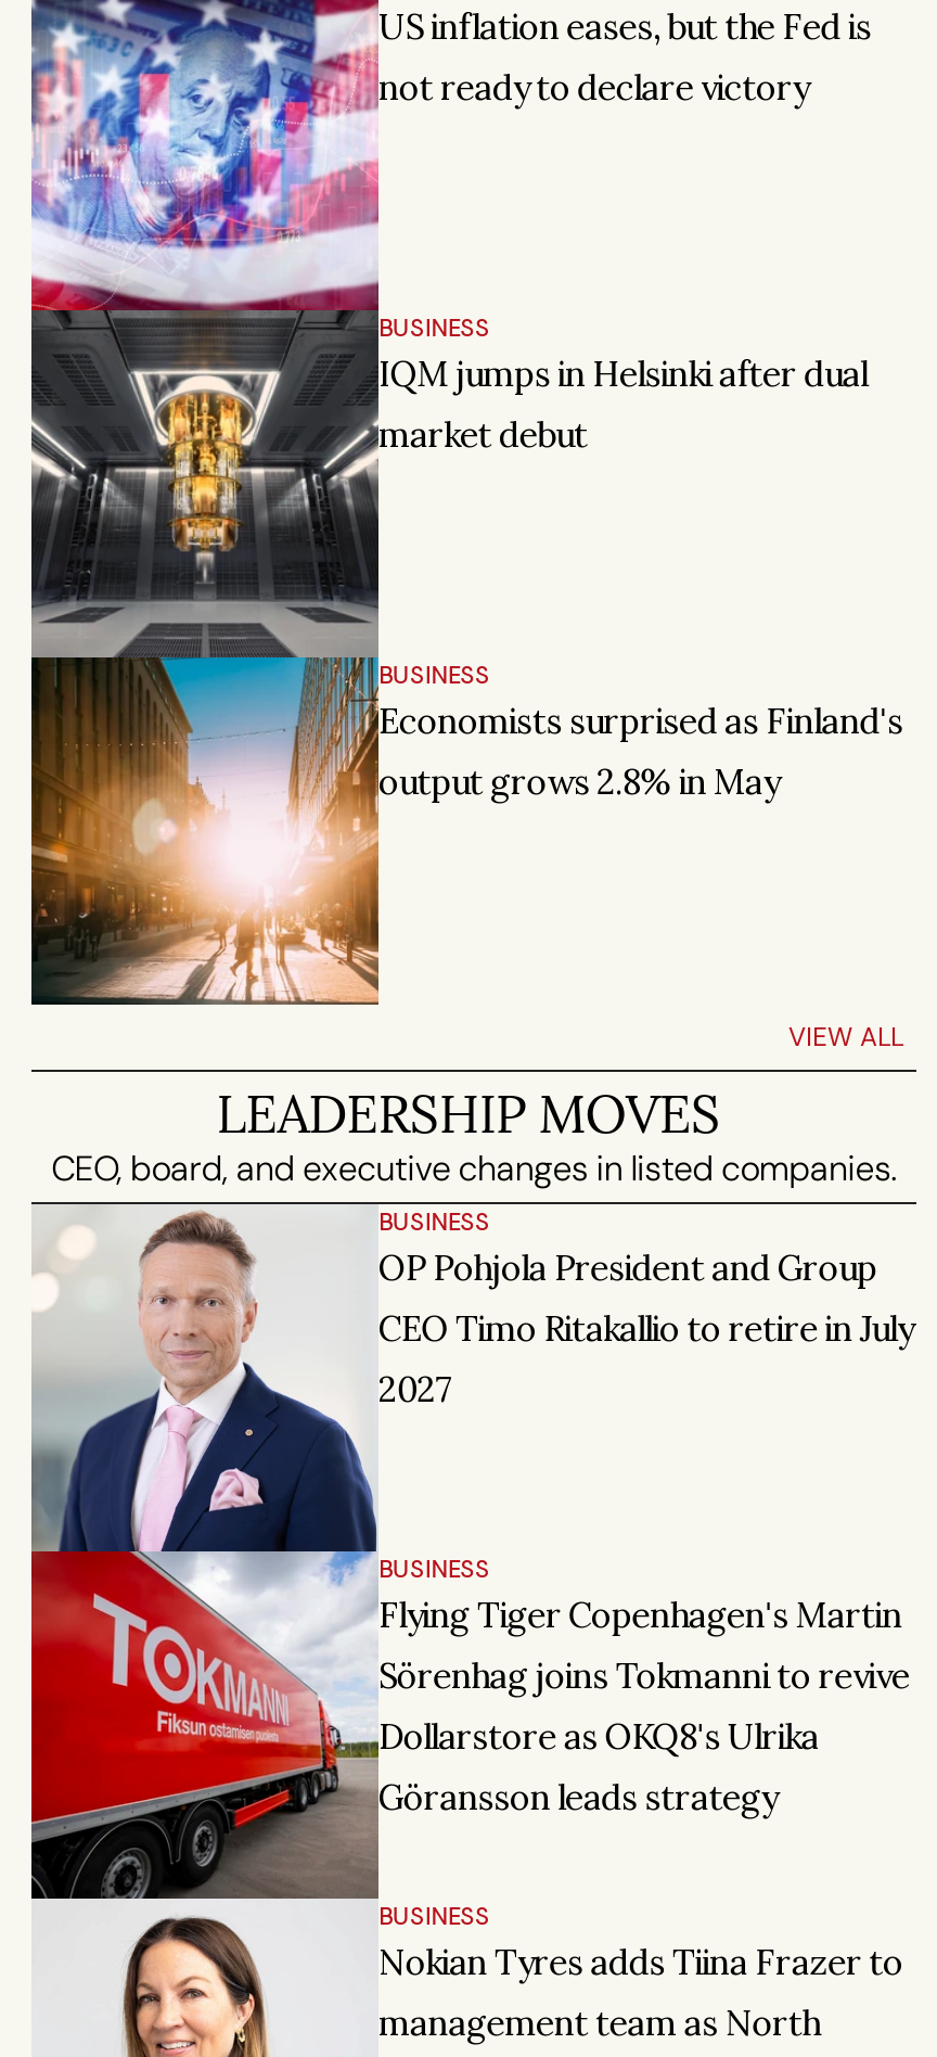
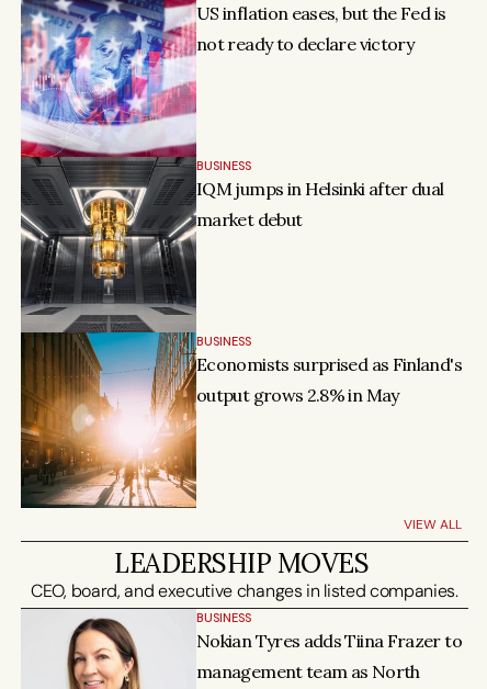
[29,1211,913,1899] [image] | OP Pohjola President and Group | CEO Timo Ritakallio to retire in July | 2027 -> none
[378,1553,910,1930] BUSINESS | Flying Tiger Copenhagen's Martin | Sörenhag joins Tokmanni to revive | Dollarstore as OKQ8's Ulrika | Göransson leads strategy | BUSINESS -> none

